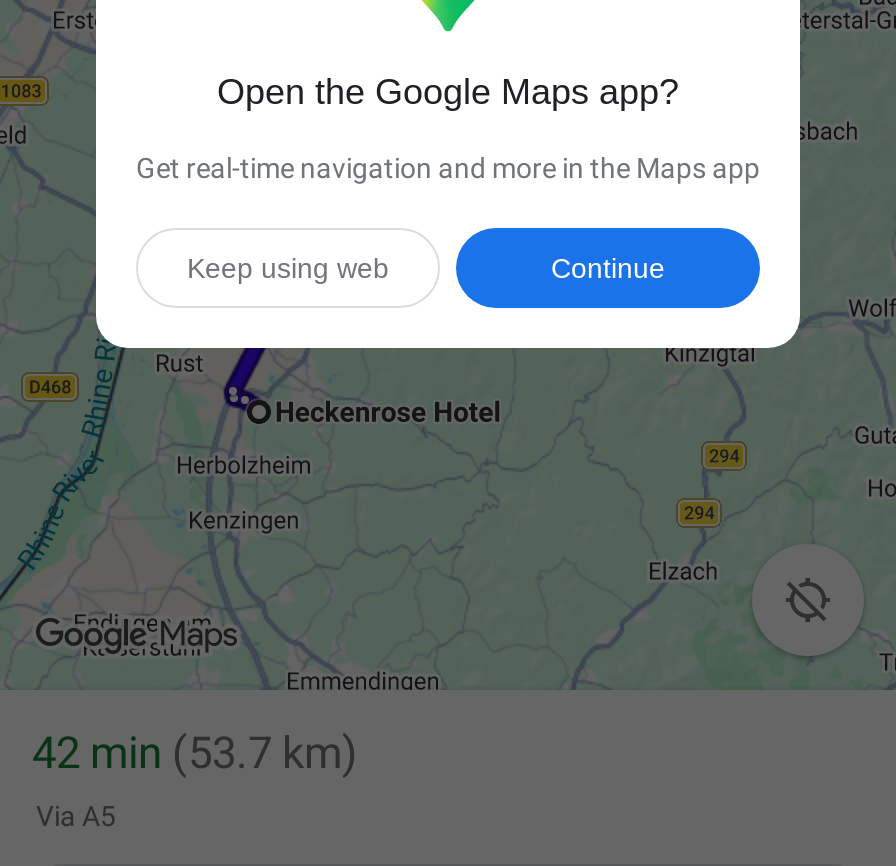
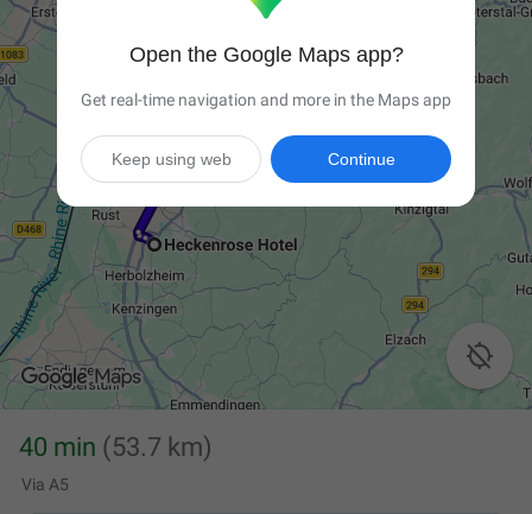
[32,728,358,778] 42 min (53.7 km) -> [19,432,213,462] 40 min (53.7 km)

